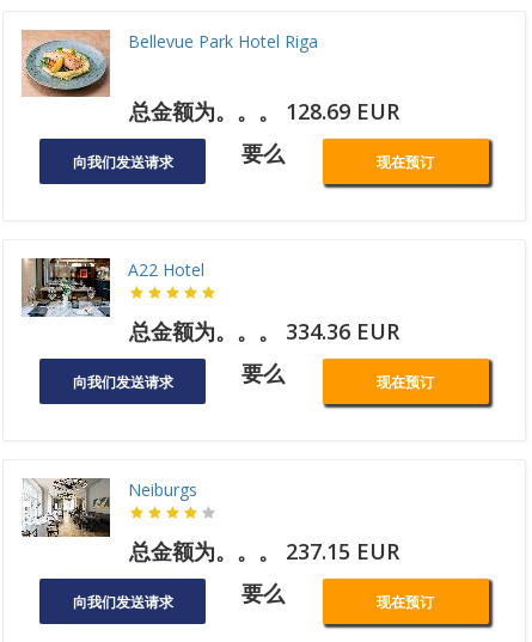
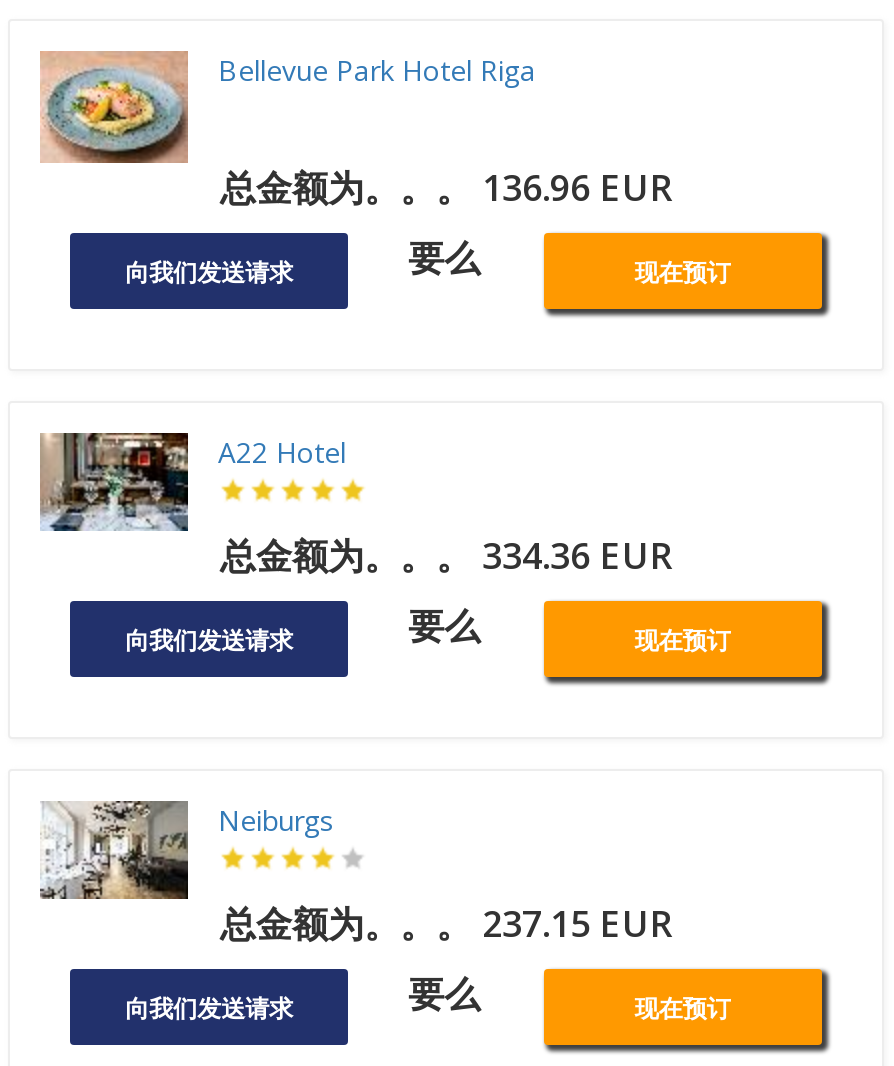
[129,97,399,126] 总金额为。。。 128.69 EUR -> [220,164,672,212] 总金额为。。。 136.96 EUR

